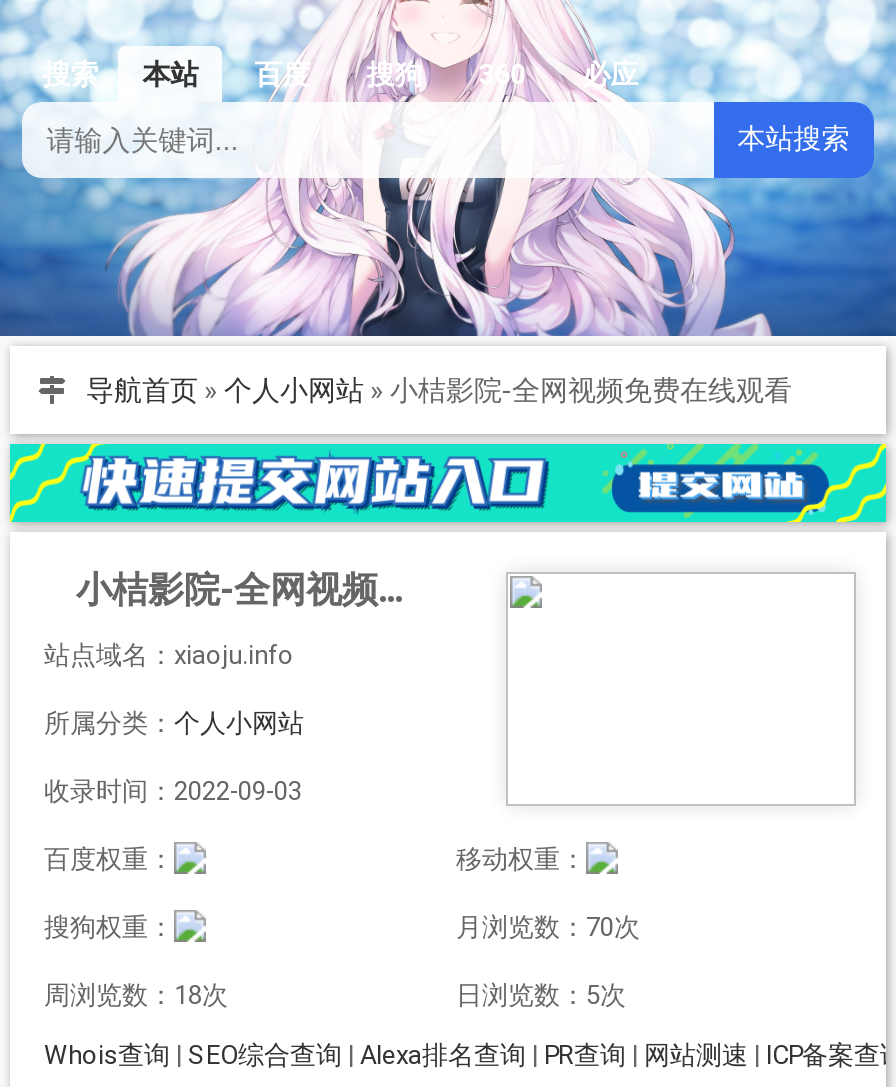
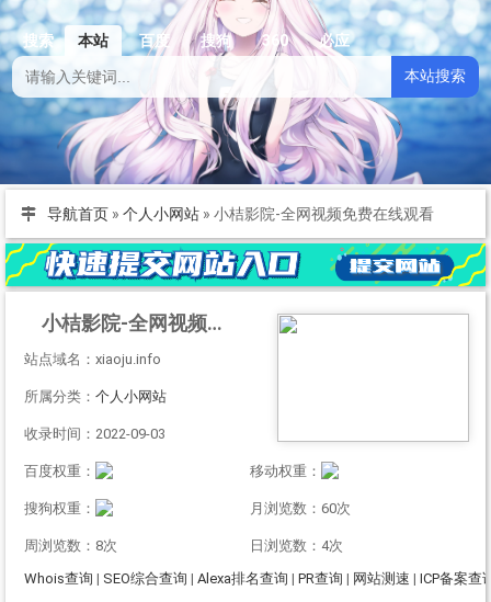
[456,913,640,943] 月浏览数：70次 -> [250,500,351,517] 月浏览数：60次
[44,981,228,1011] 周浏览数：18次 -> [24,538,117,554] 周浏览数：8次
[456,981,626,1011] 日浏览数：5次 -> [250,538,343,554] 日浏览数：4次

